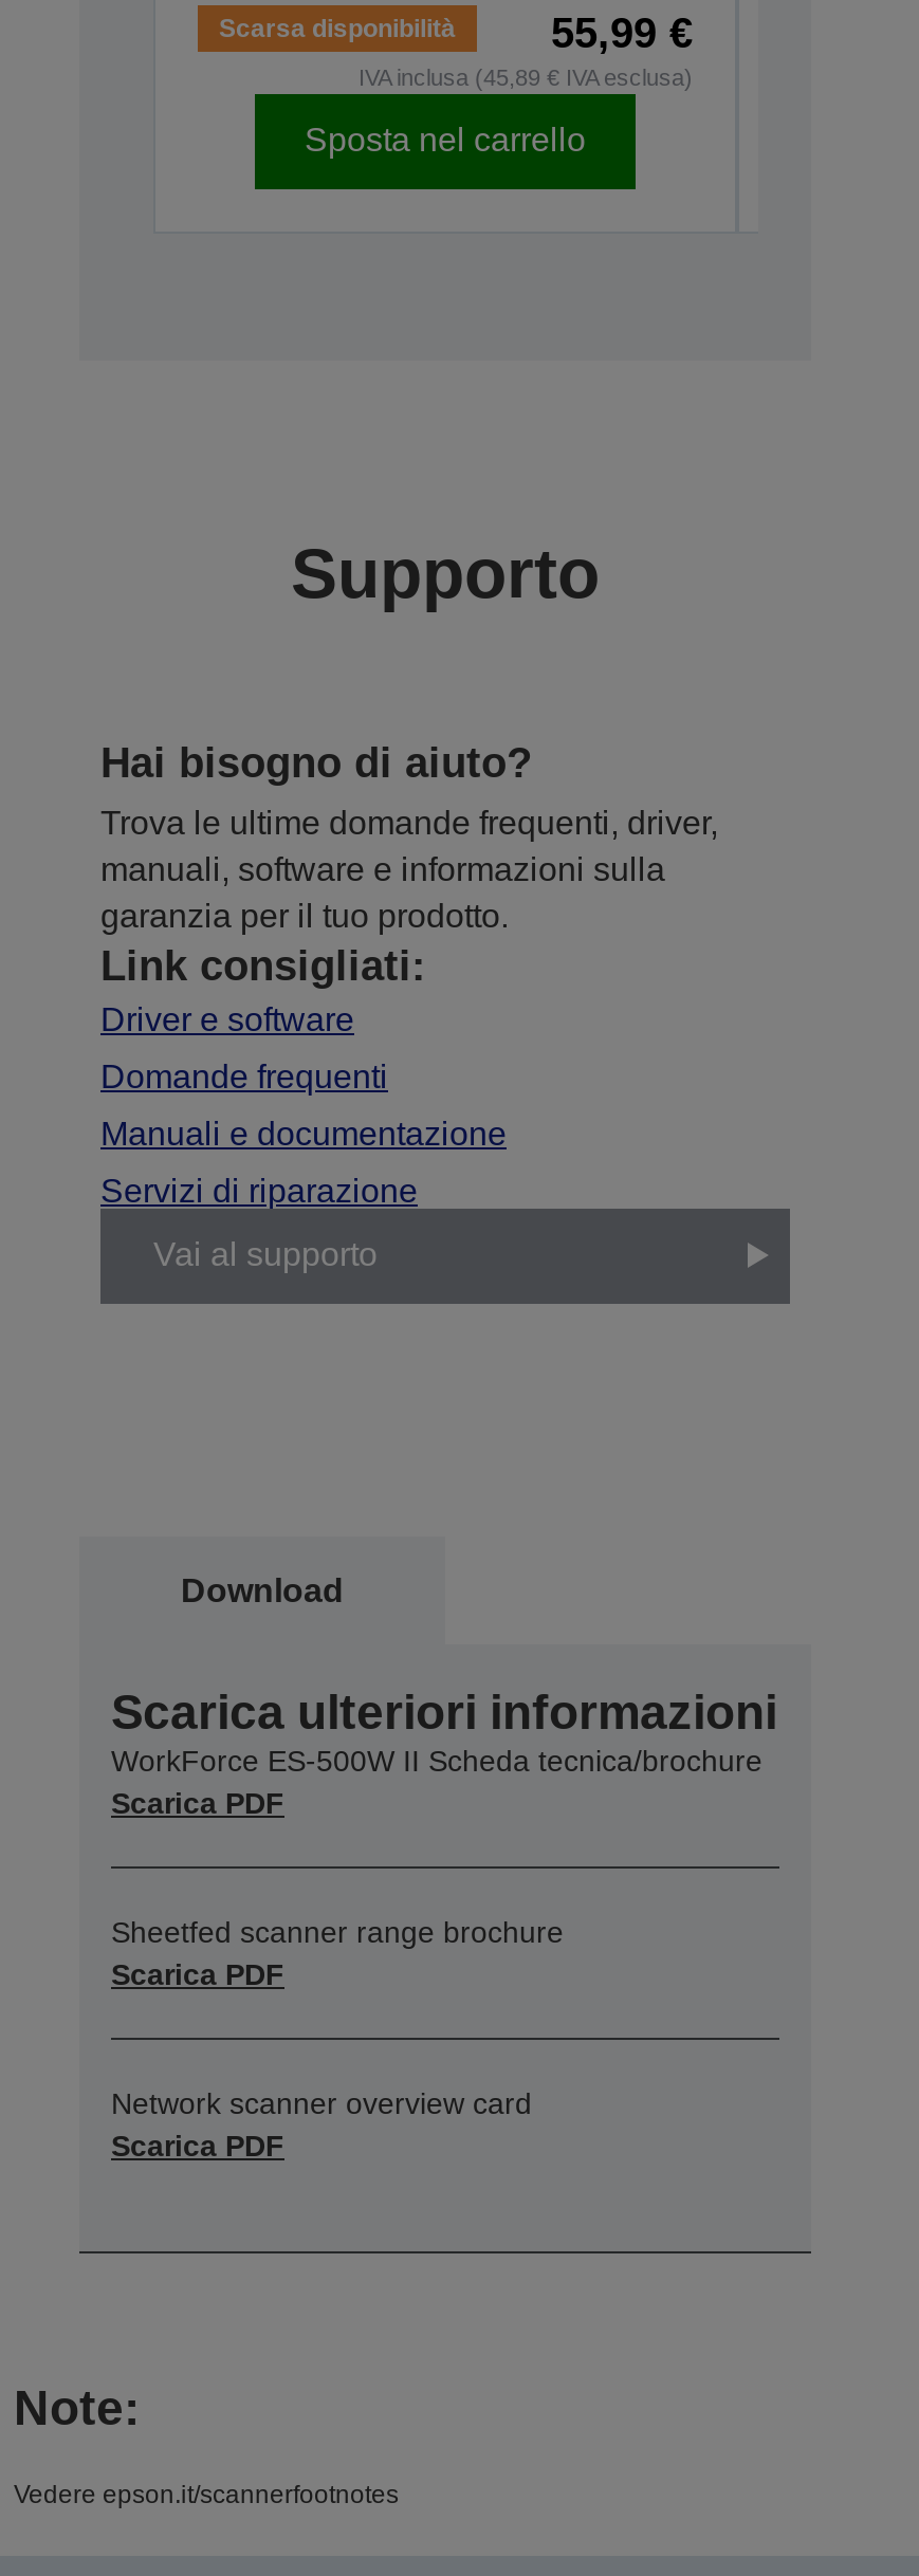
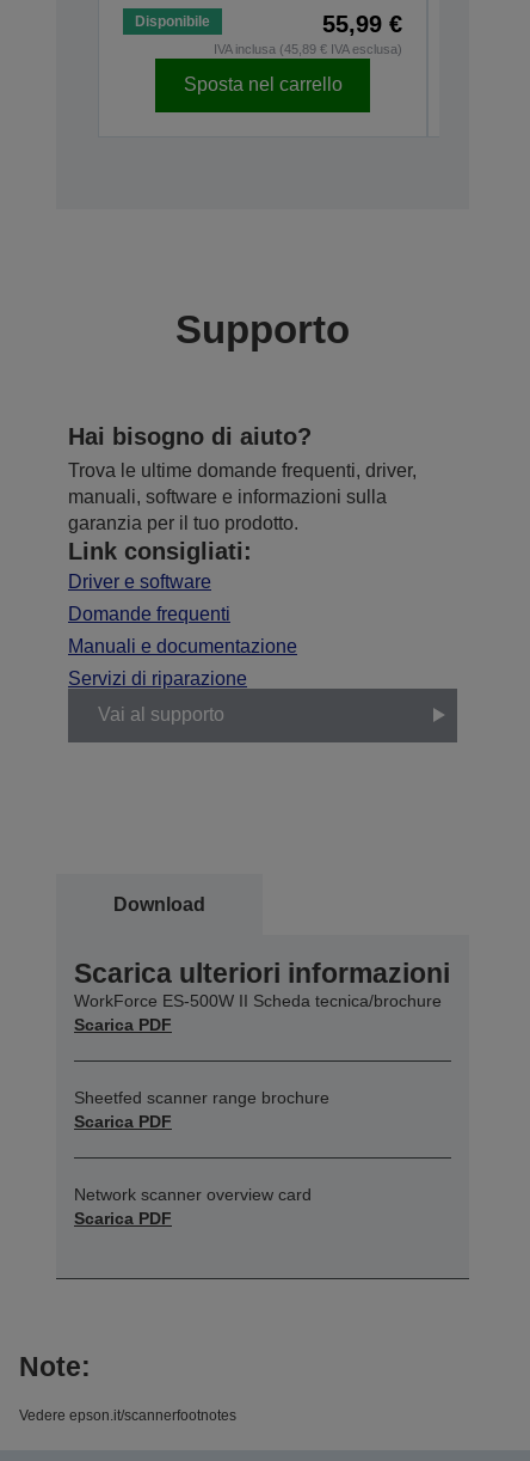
[219,14,456,43] Scarsa disponibilità -> [135,13,210,30] Disponibile

